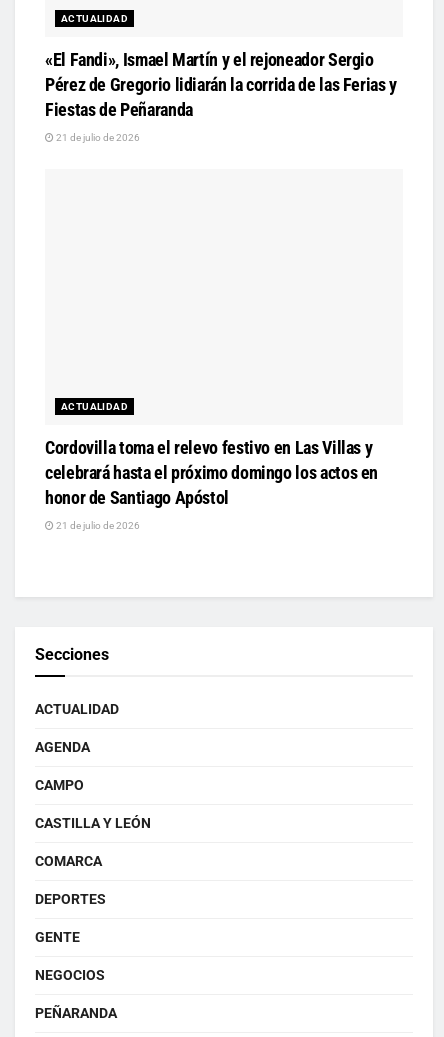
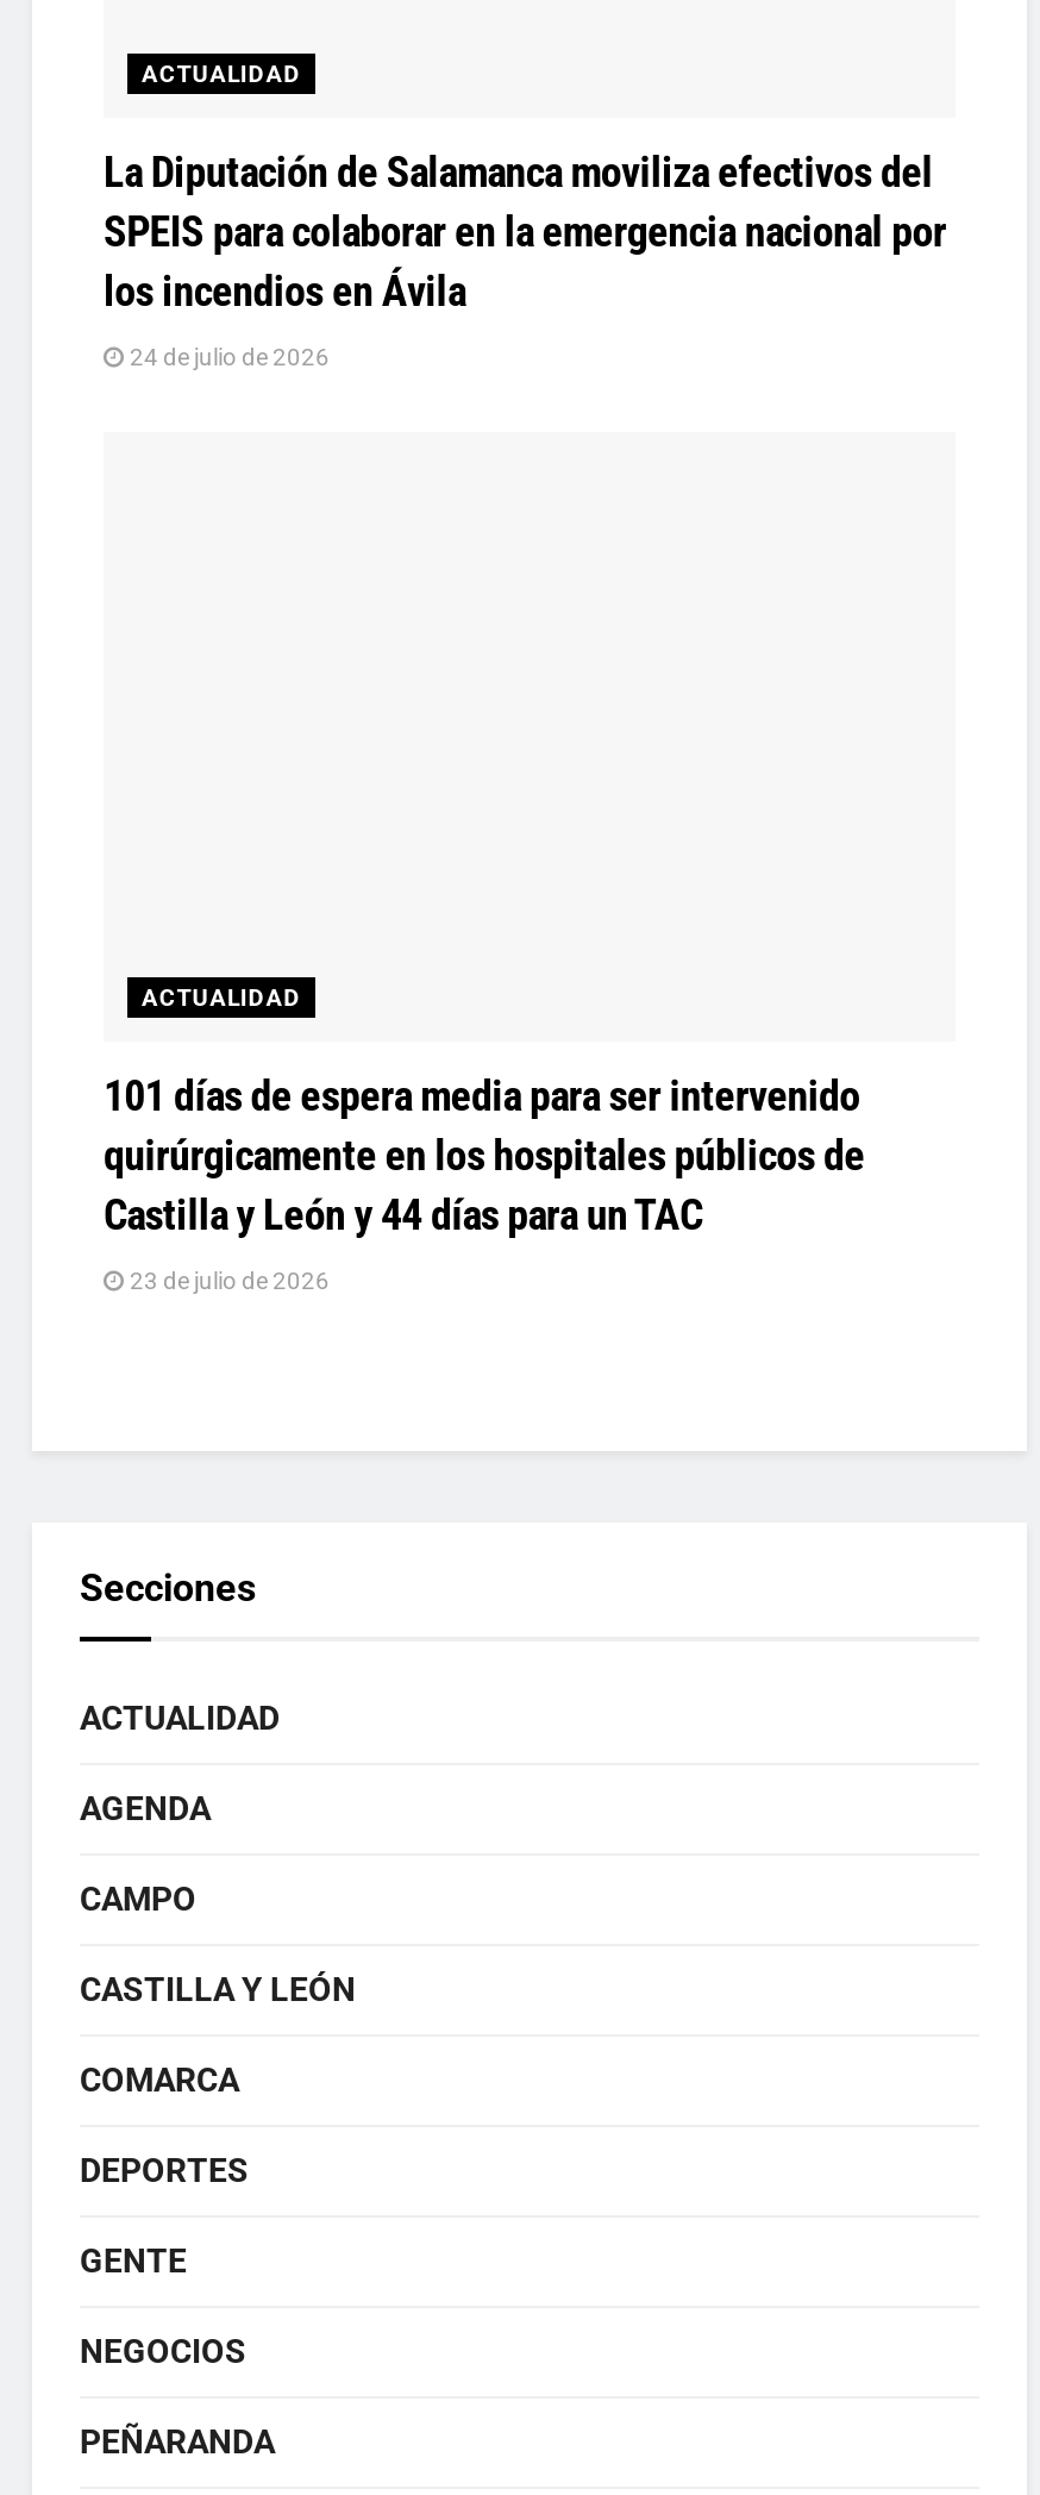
[45,49,397,120] «El Fandi», Ismael Martín y el rejoneador Sergio | Pérez de Gregorio lidiarán la corrida de las Ferias y | Fiestas de Peñaranda -> [104,146,946,315] La Diputación de Salamanca moviliza efectivos del | SPEIS para colaborar en la emergencia nacional por | los incendios en Ávila
[54,132,140,143] 21 de julio de 2026 -> [125,344,330,370] 24 de julio de 2026
[45,437,378,508] Cordovilla toma el relevo festivo en Las Villas y | celebrará hasta el próximo domingo los actos en | honor de Santiago Apóstol -> [104,1070,865,1239] 101 días de espera media para ser intervenido | quirúrgicamente en los hospitales públicos de | Castilla y León y 44 días para un TAC
[54,520,140,531] 21 de julio de 2026 -> [125,1267,330,1293] 23 de julio de 2026

